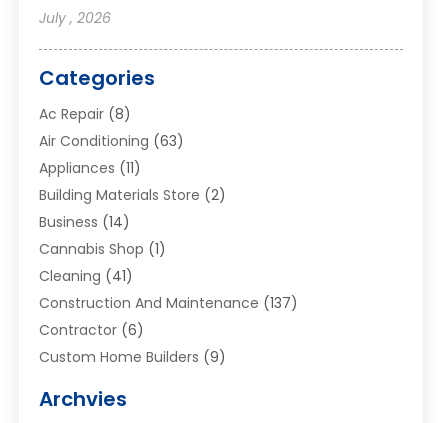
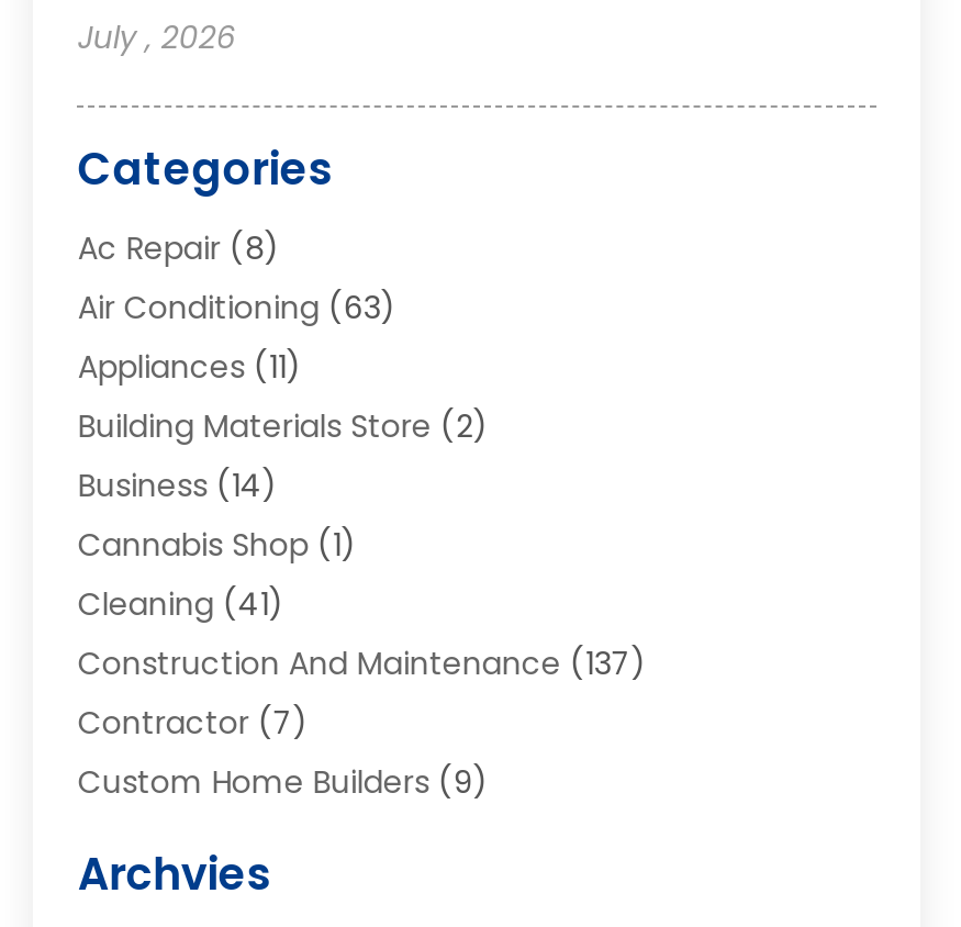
[39,320,144,340] Contractor (6) -> [78,700,308,744] Contractor (7)

